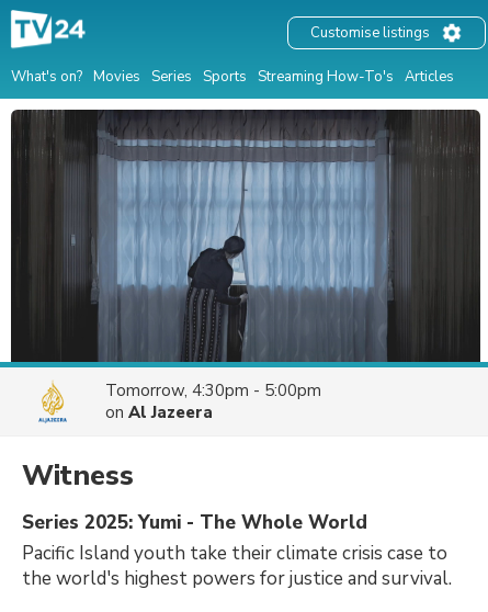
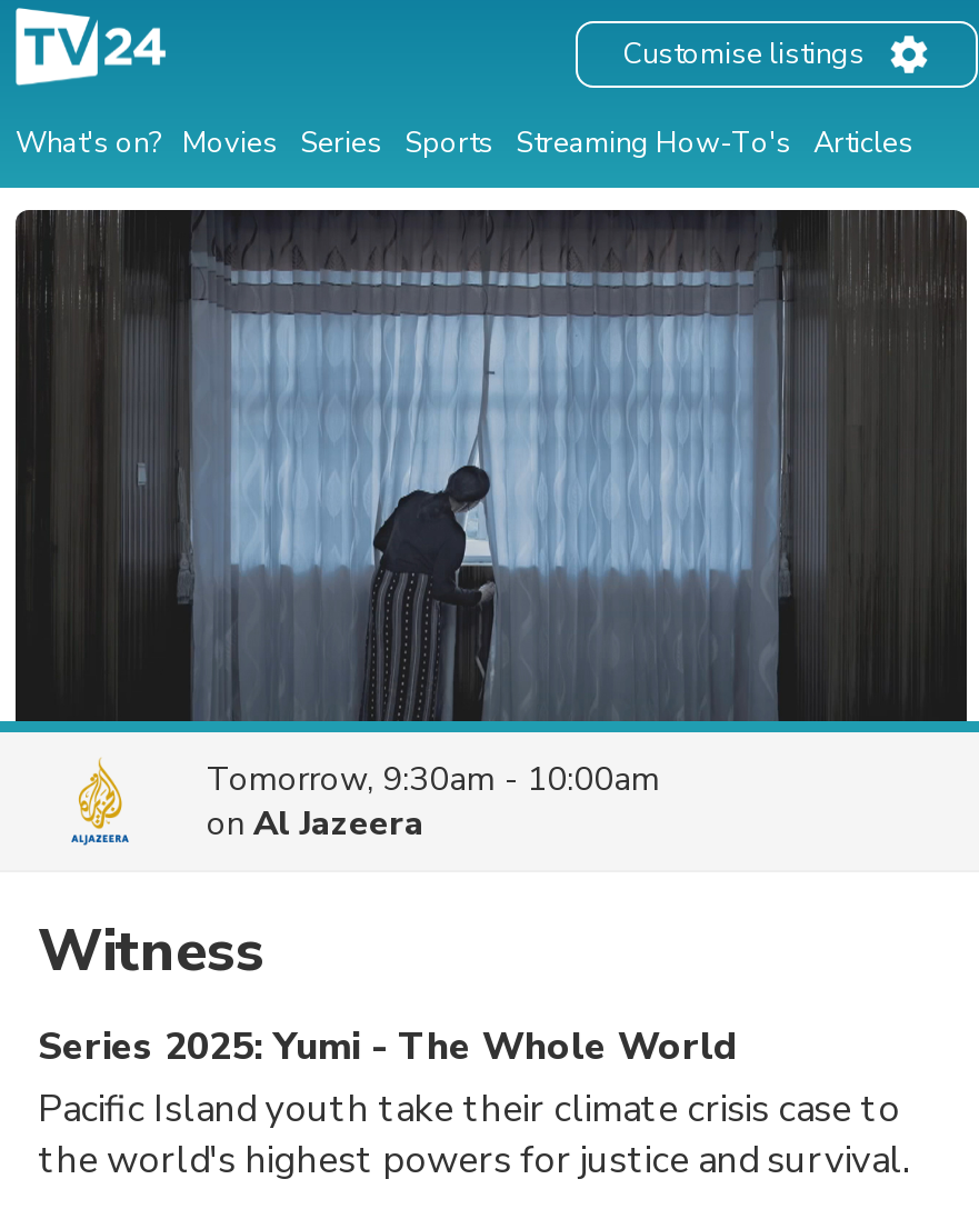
[105,379,321,401] Tomorrow, 4:30pm - 5:00pm -> [207,757,660,801] Tomorrow, 9:30am - 10:00am

